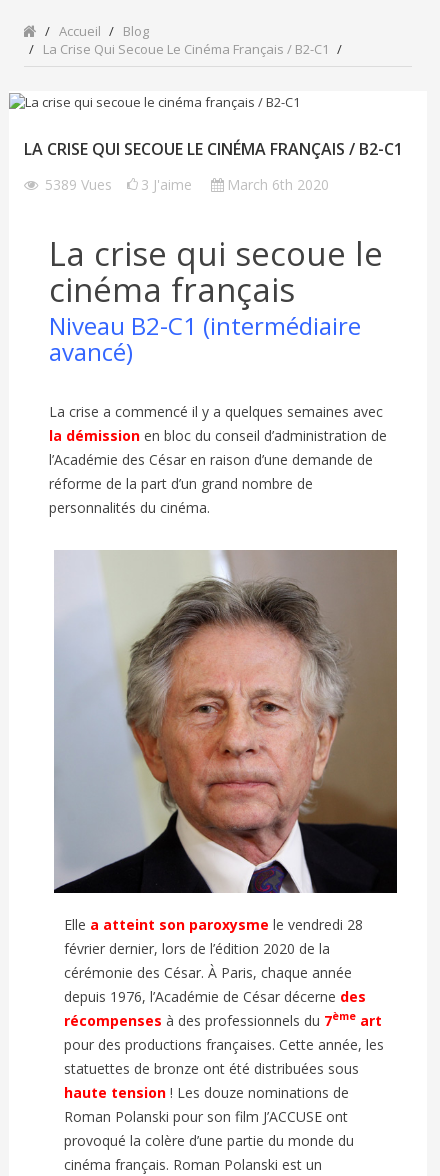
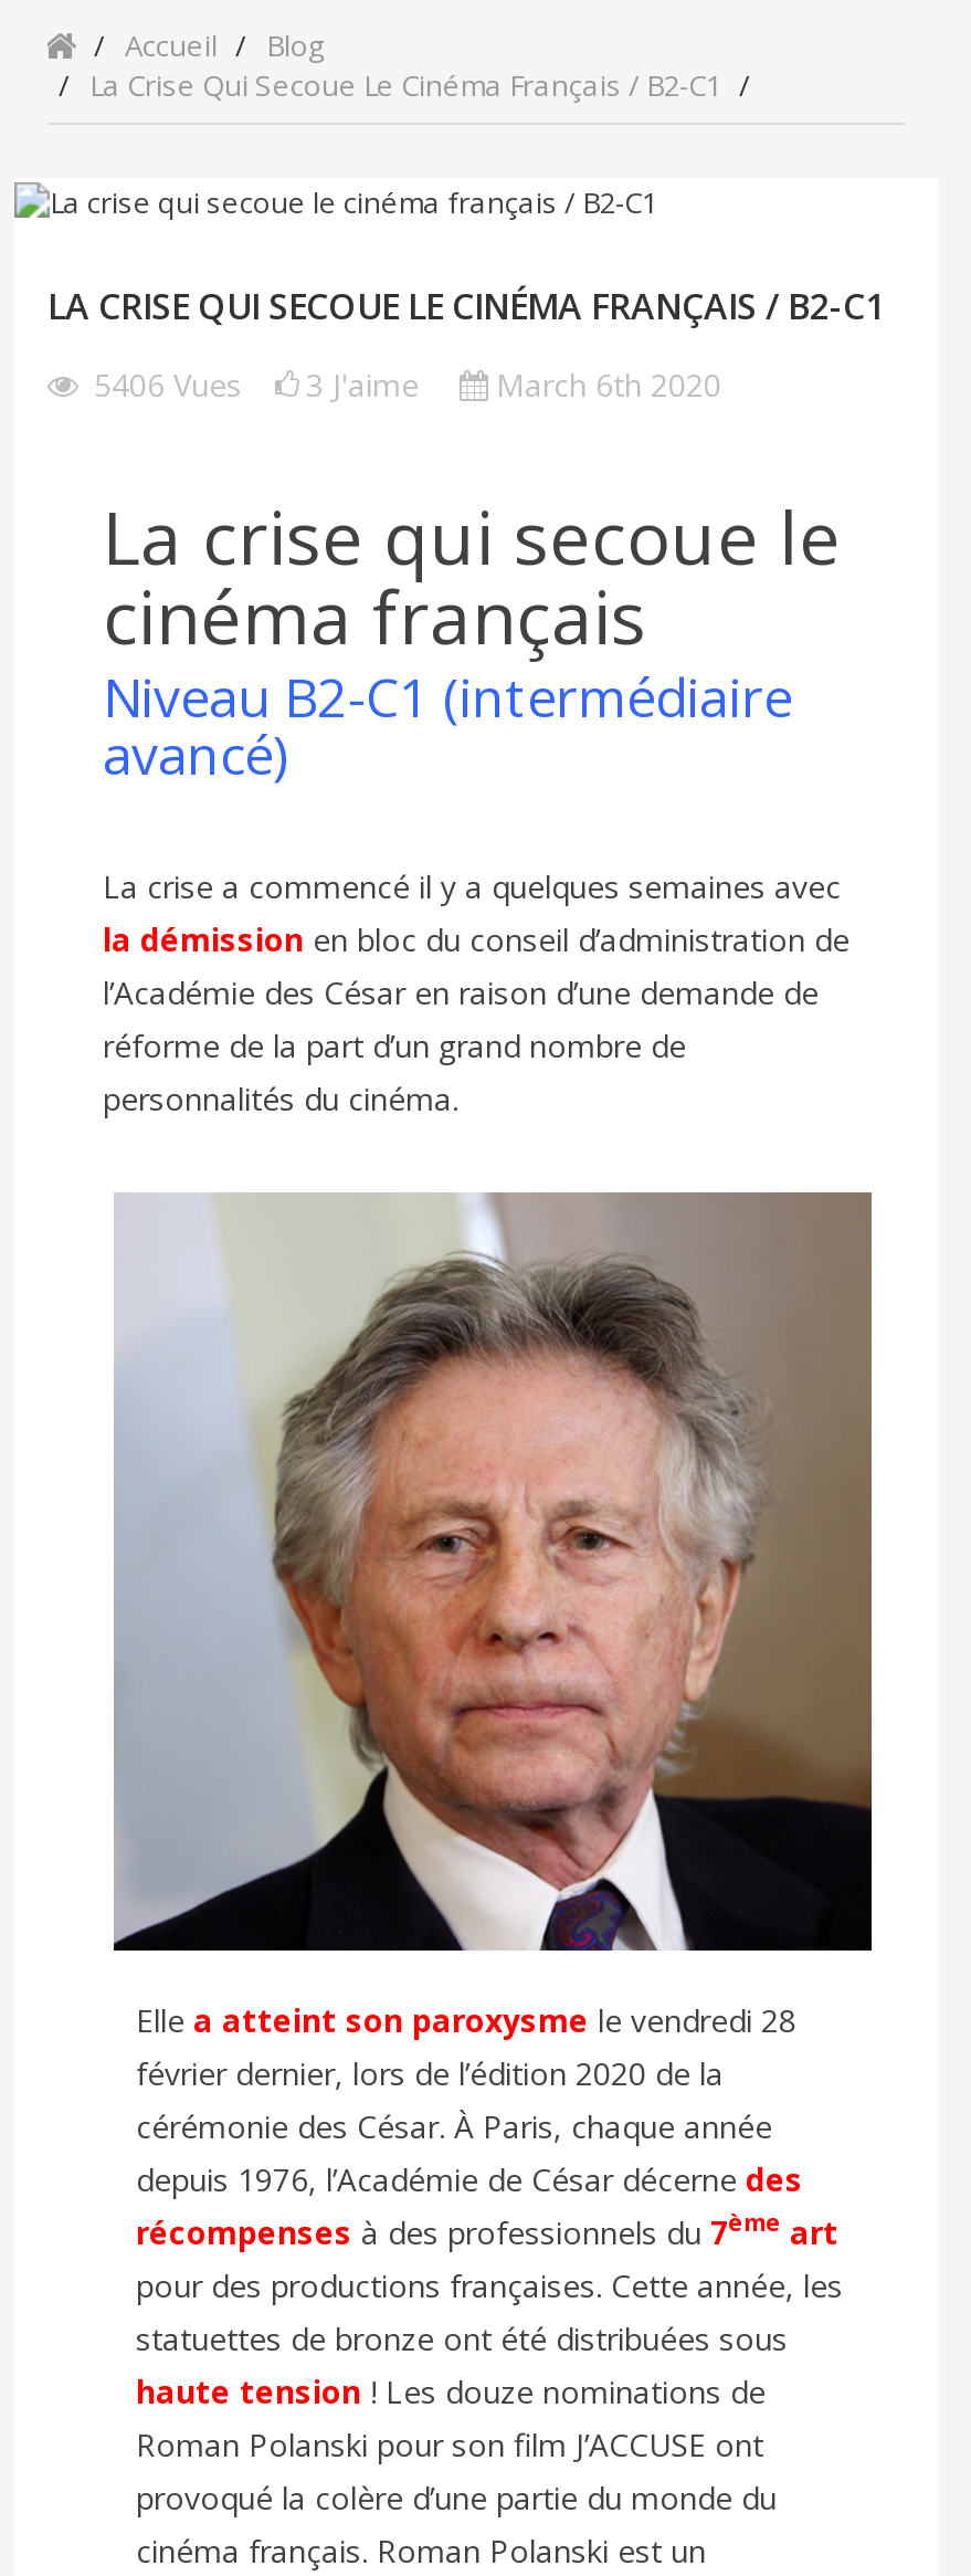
[41,174,329,193] 5389 Vues 3 J'aime March 6th 2020 -> [85,362,721,404] 5406 Vues 3 J'aime March 6th 2020

